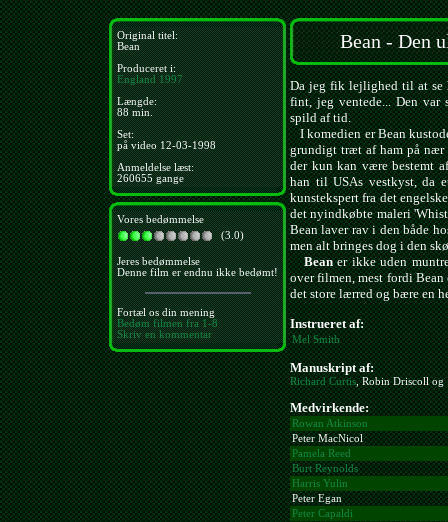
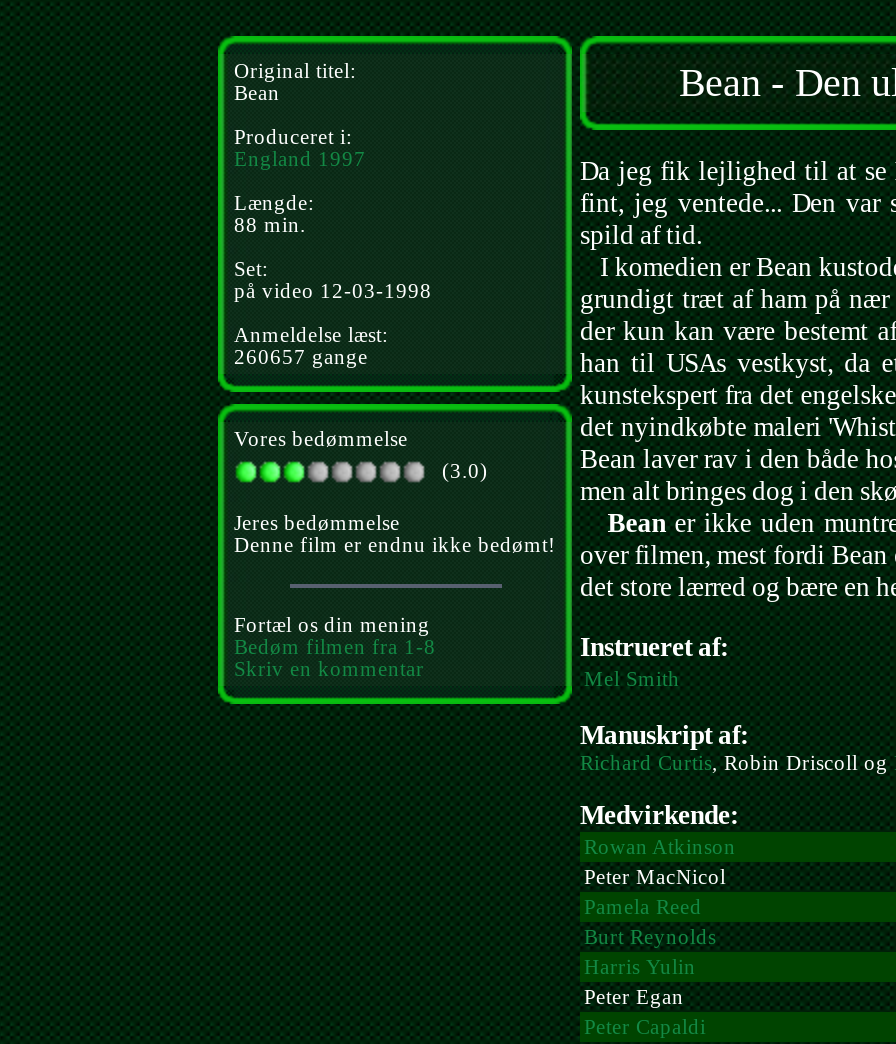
[117,173,184,184] 260655 gange -> [234,346,368,368] 260657 gange

